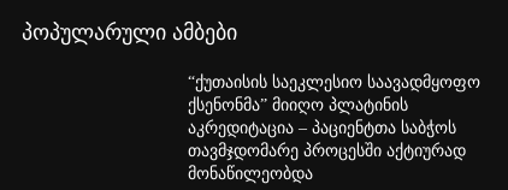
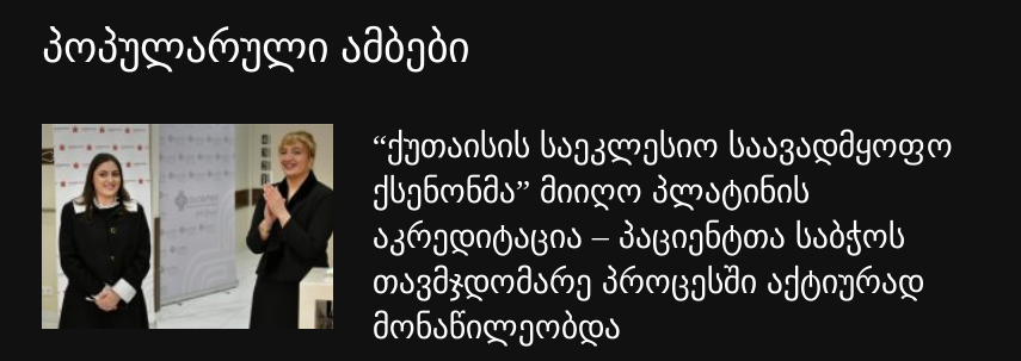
none -> [39,120,336,332] [image]

